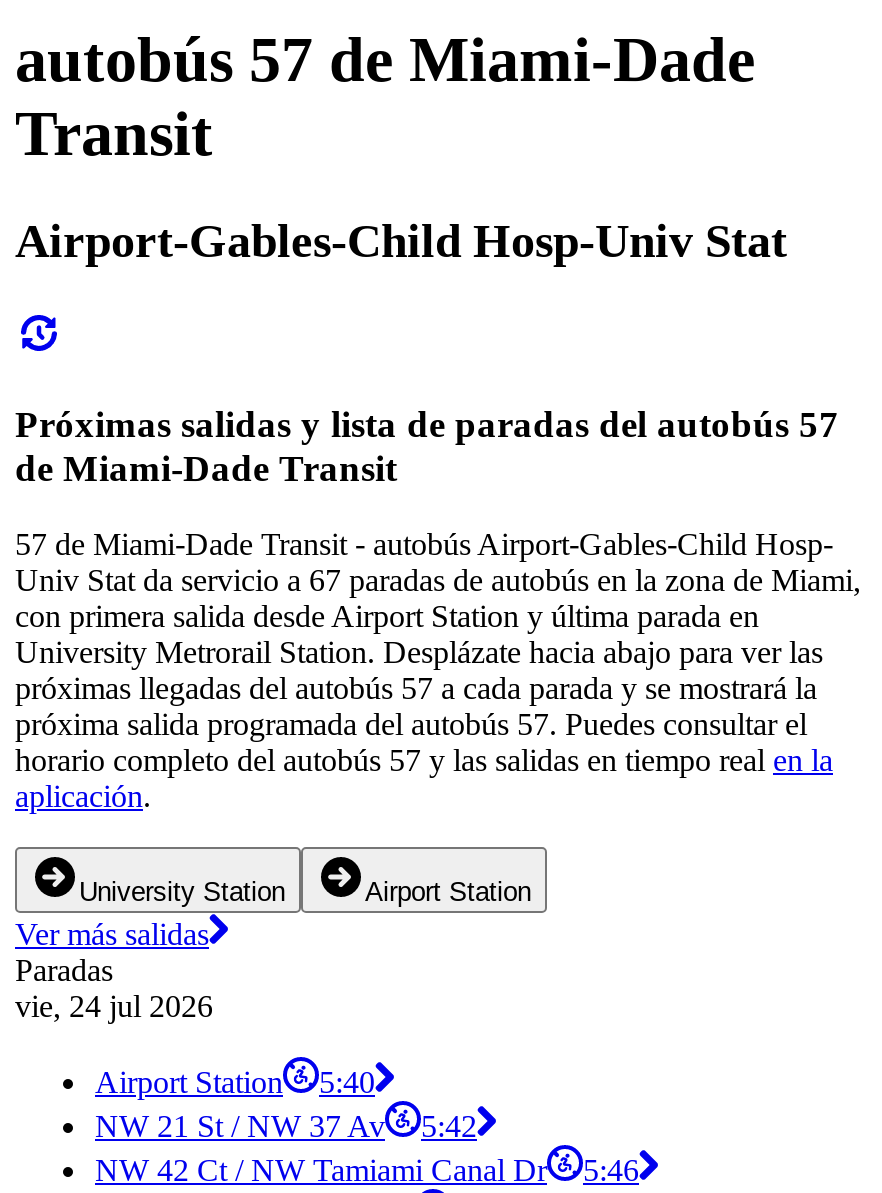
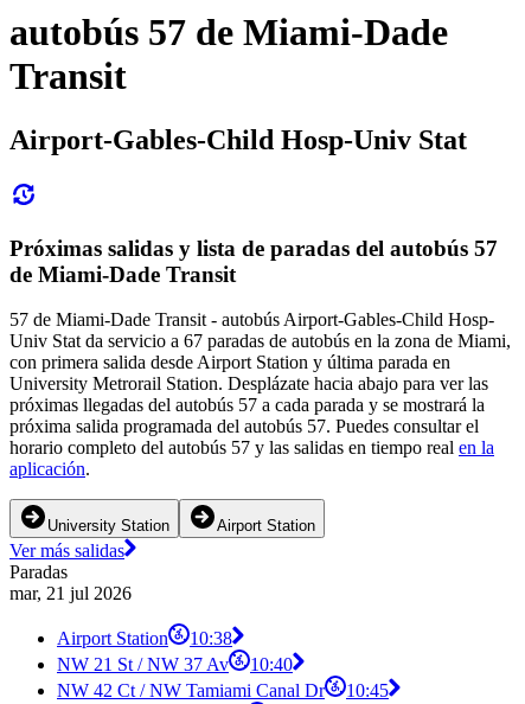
[15,989,213,1023] vie, 24 jul 2026 -> [9,583,132,603] mar, 21 jul 2026
[95,1065,375,1099] Airport Station 5:40 -> [57,628,232,649] Airport Station 10:38
[95,1109,477,1143] NW 21 St / NW 37 Av 5:42 -> [57,654,293,675] NW 21 St / NW 37 Av 10:40
[95,1153,639,1187] NW 42 Ct / NW Tamiami Canal Dr 5:46 -> [57,681,389,701] NW 42 Ct / NW Tamiami Canal Dr 10:45

